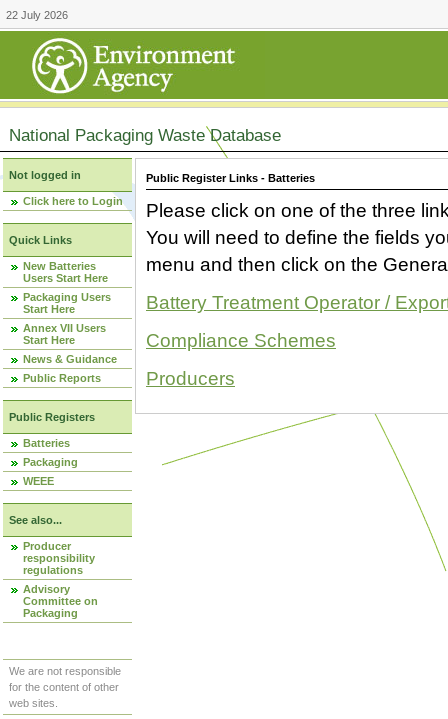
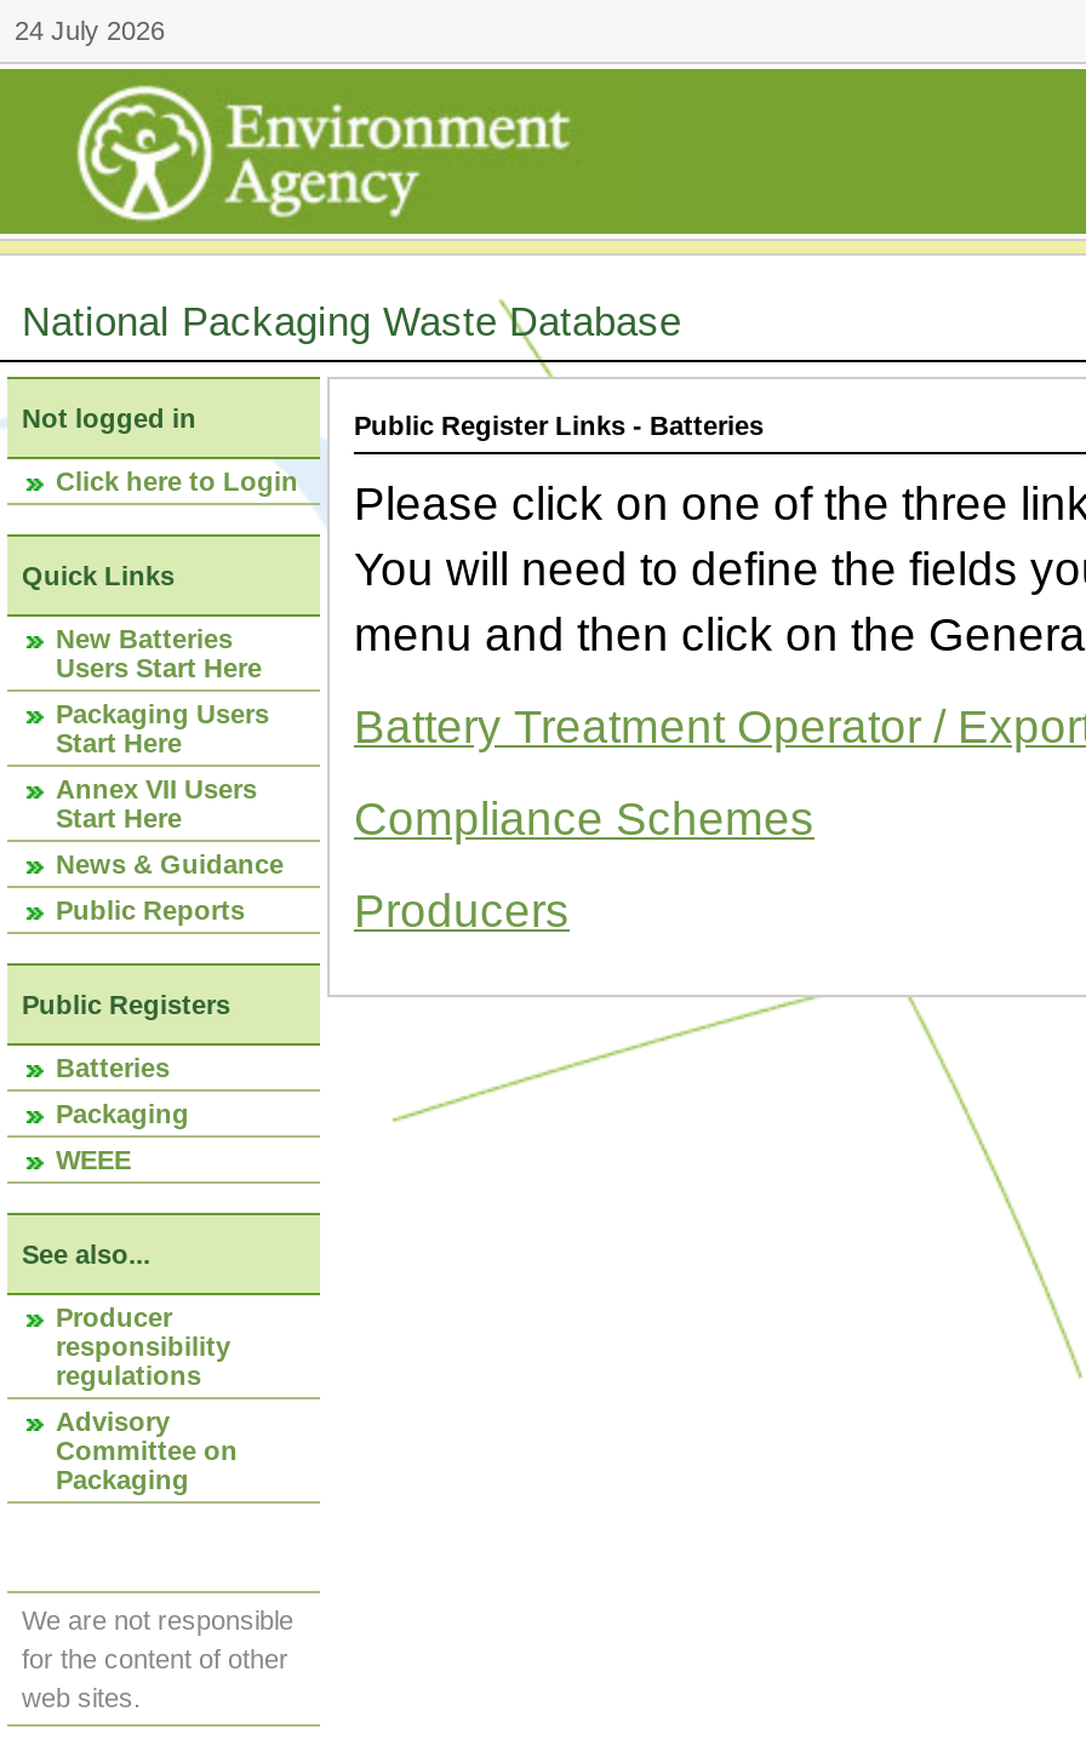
[6,9,68,21] 22 July 2026 -> [15,16,165,45] 24 July 2026

